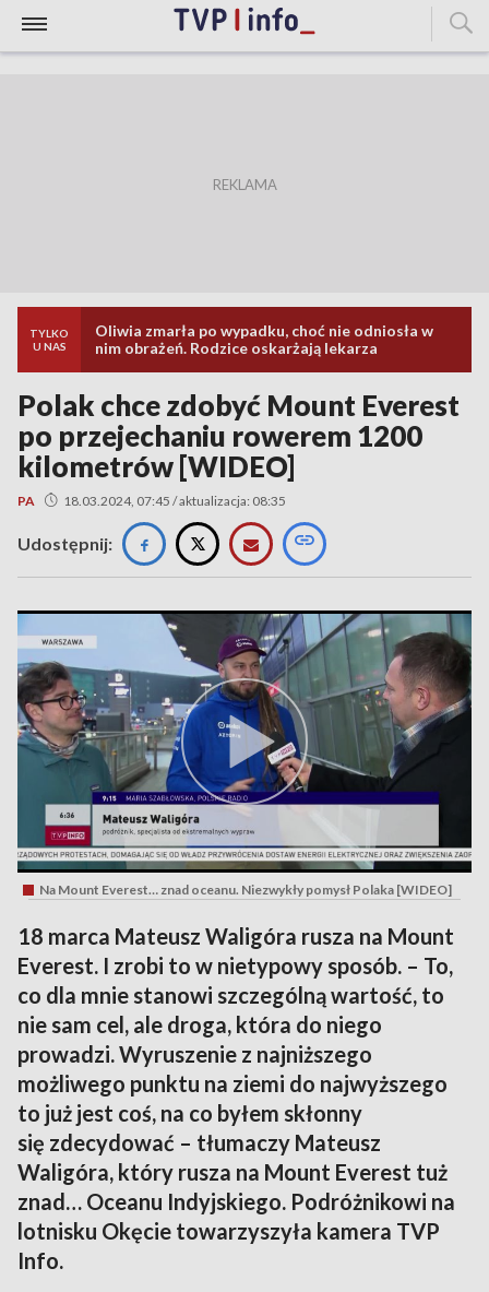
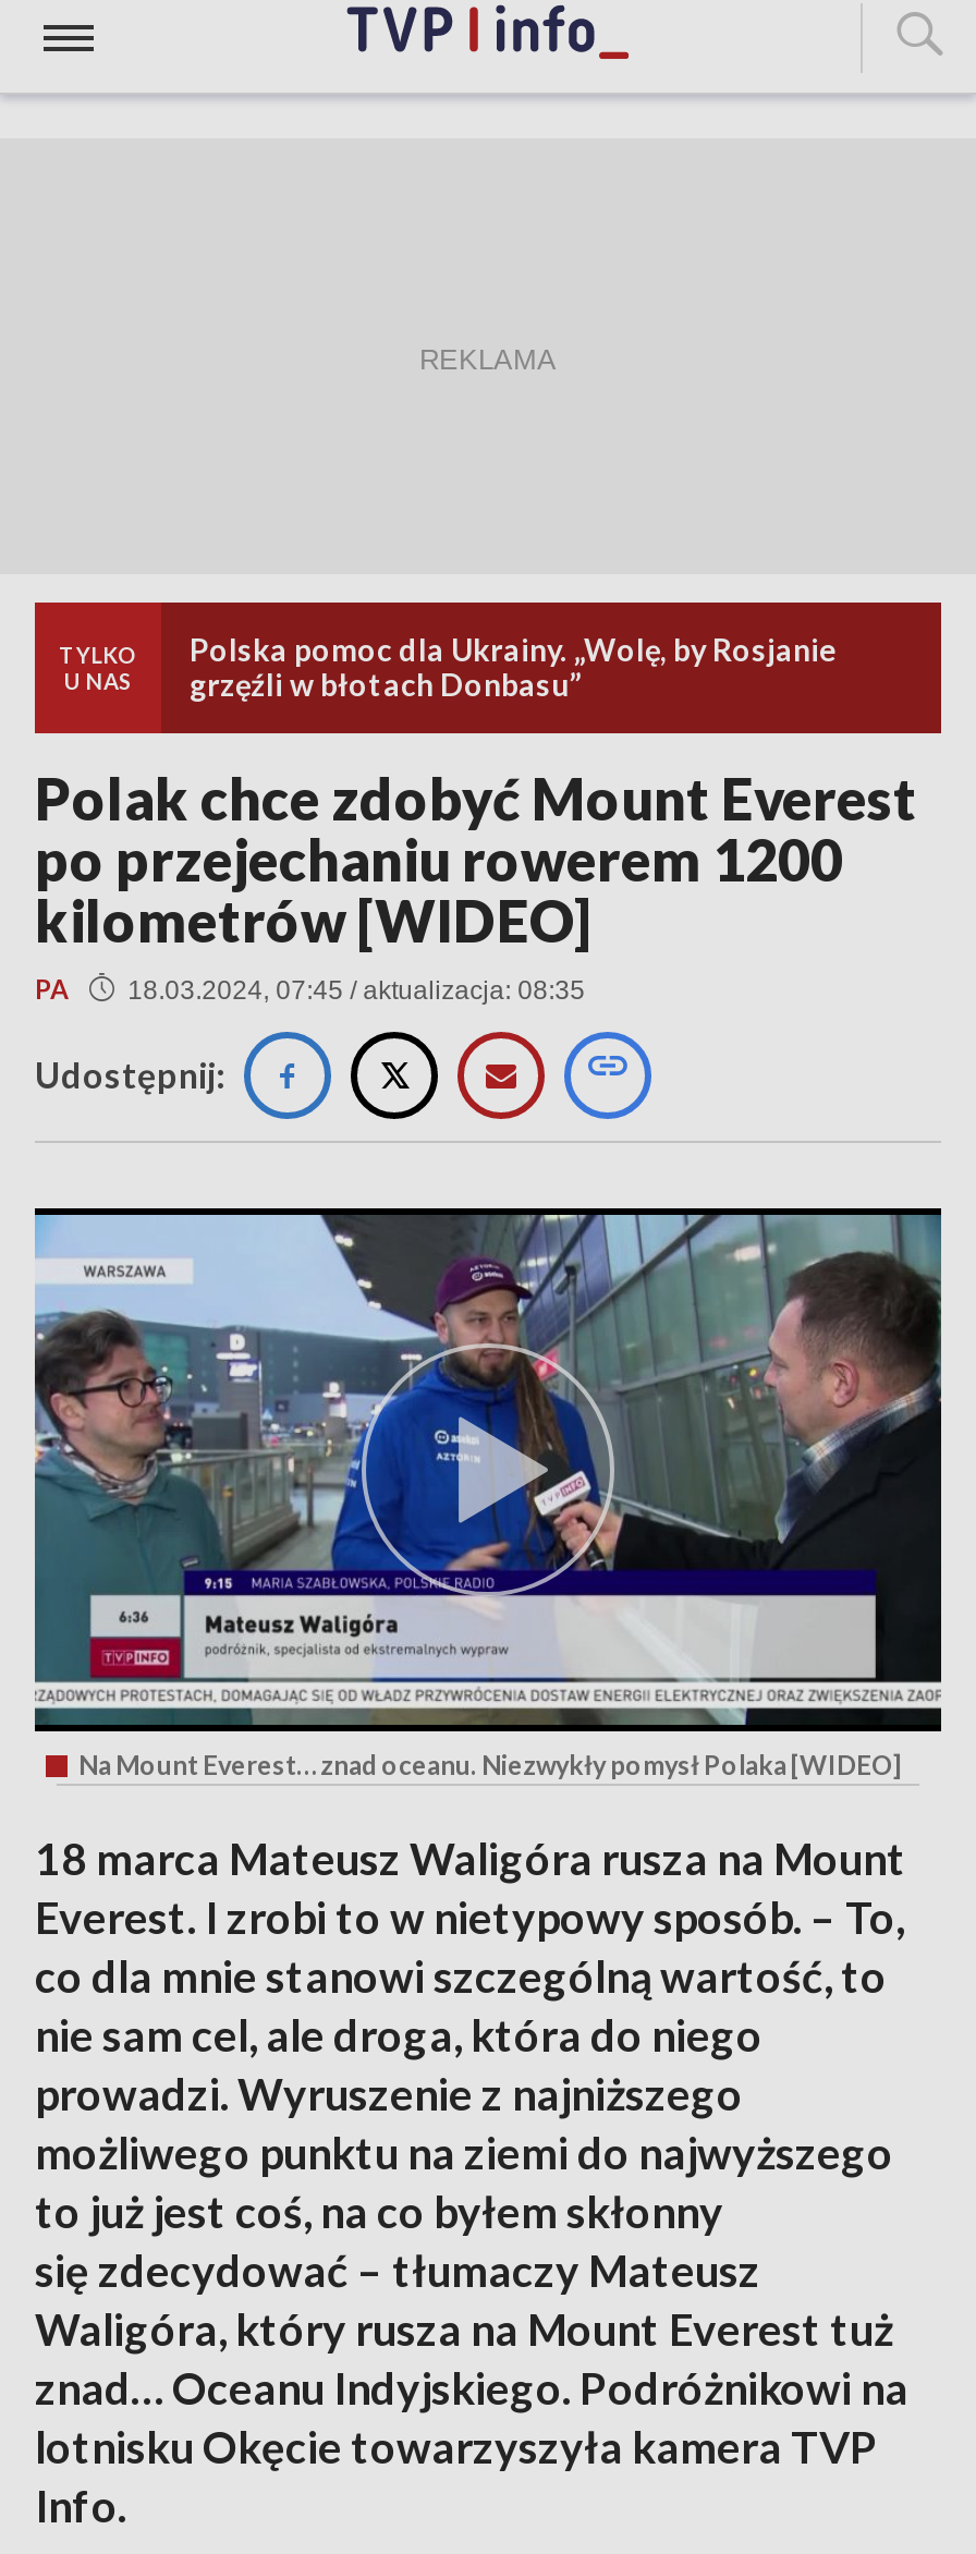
[95,321,433,357] Oliwia zmarła po wypadku, choć nie odniosła w | nim obrażeń. Rodzice oskarżają lekarza -> [190,631,837,703] Polska pomoc dla Ukrainy. „Wolę, by Rosjanie | grzęźli w błotach Donbasu”

